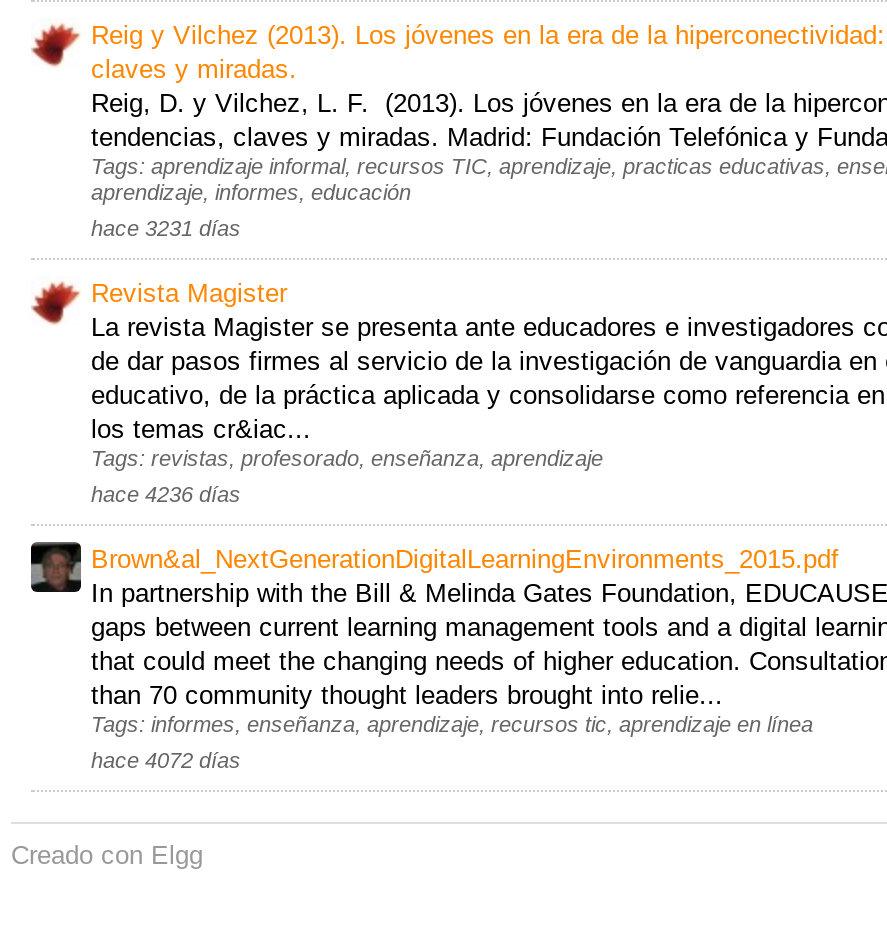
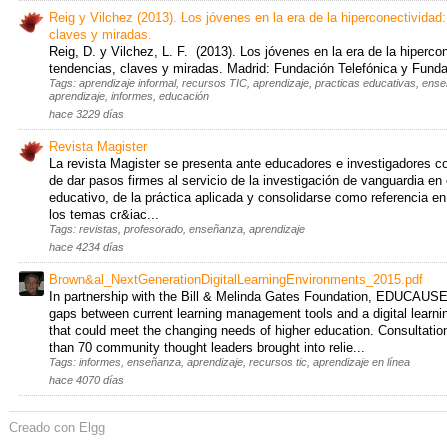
[91,216,241,240] hace 3231 días -> [49,108,124,120] hace 3229 días
[91,482,241,506] hace 4236 días -> [49,241,124,253] hace 4234 días
[91,748,241,772] hace 4072 días -> [49,374,124,386] hace 4070 días

